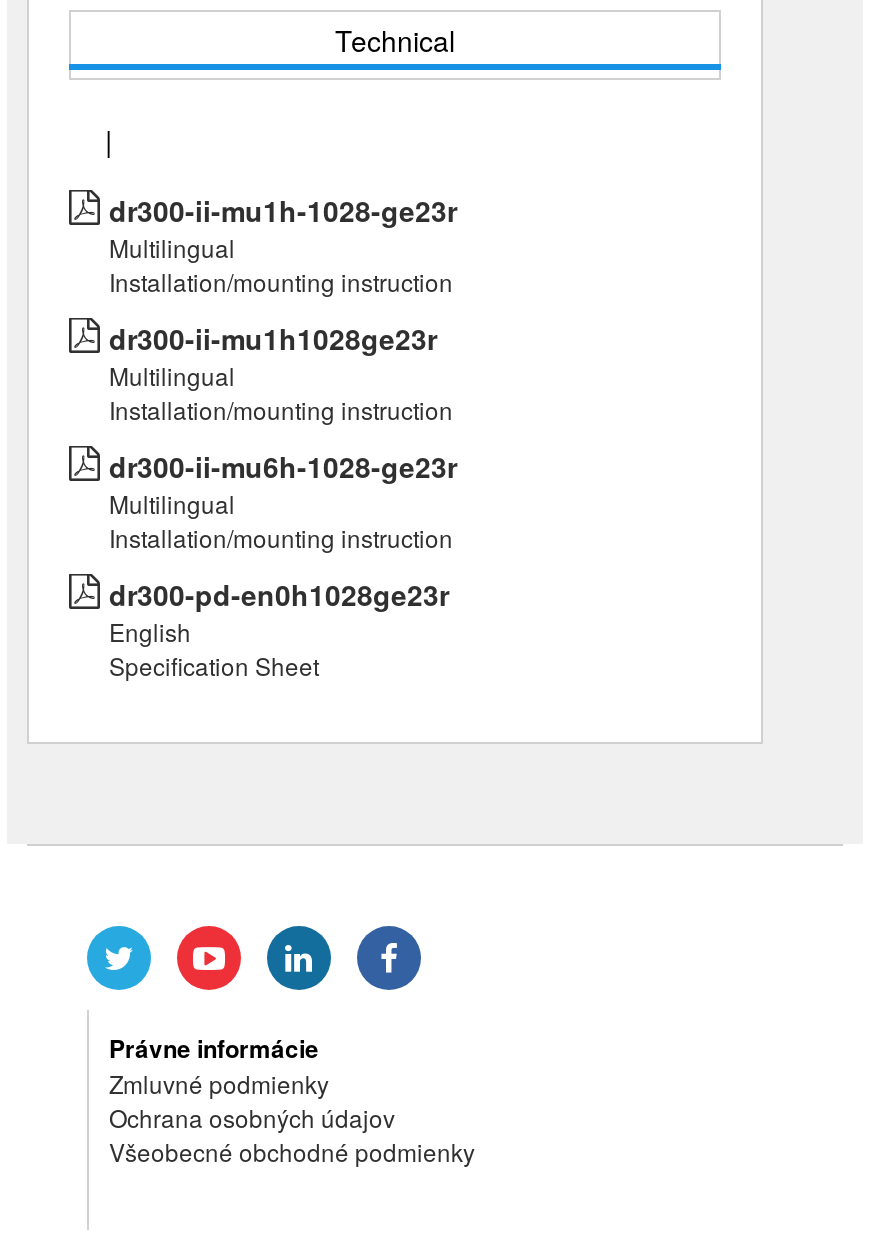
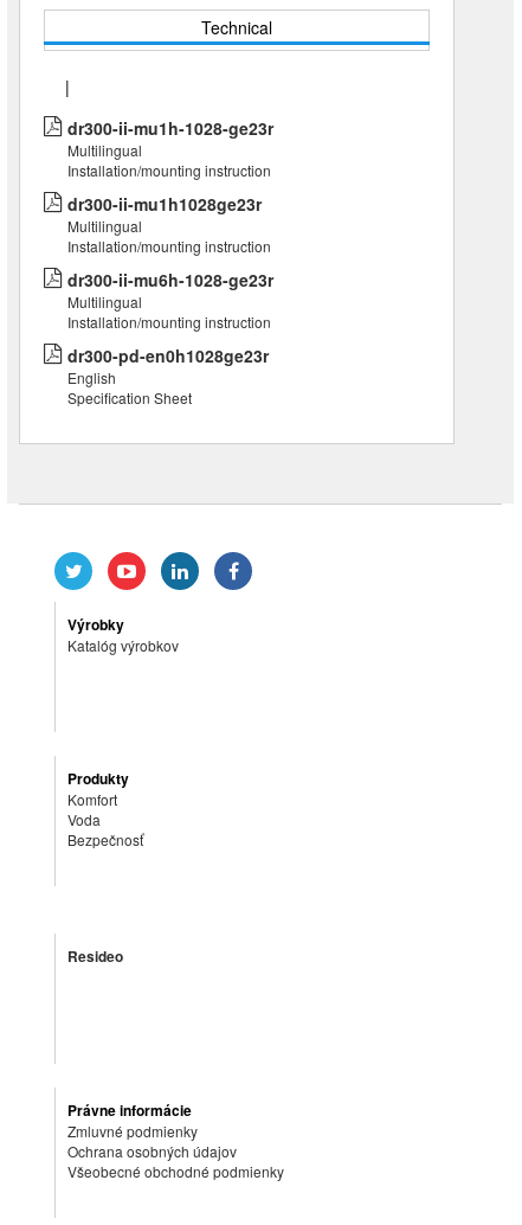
none -> [67,614,179,655] Výrobky | Katalóg výrobkov
none -> [67,768,143,849] Produkty | Komfort | Voda | Bezpečnosť
none -> [67,945,123,967] Resideo

